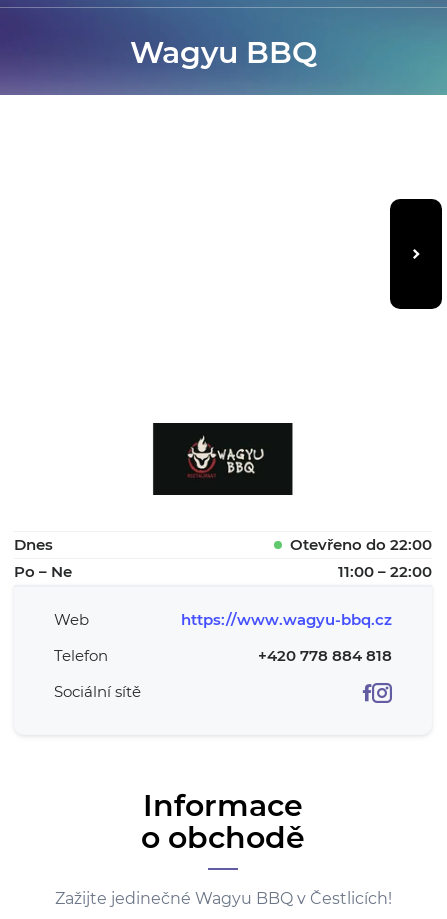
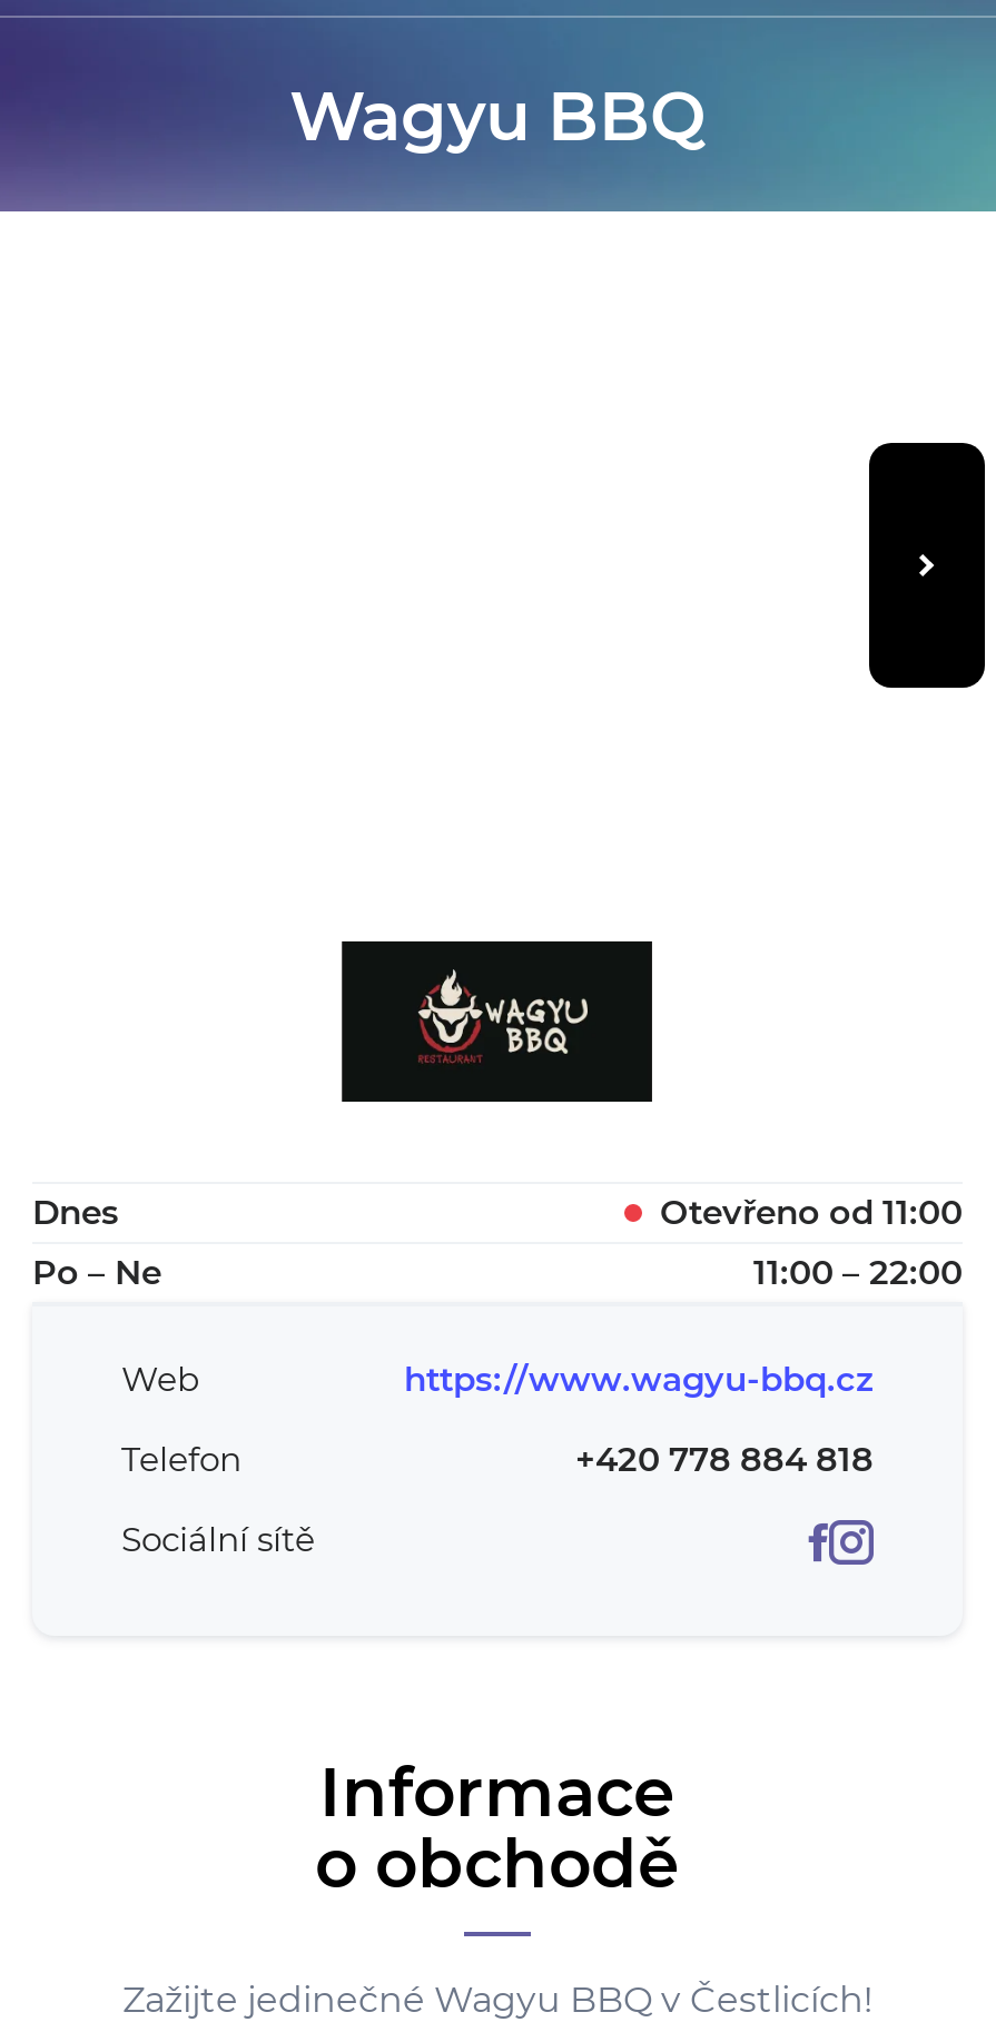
[290,535,432,554] Otevřeno do 22:00 -> [660,1190,963,1233] Otevřeno od 11:00

